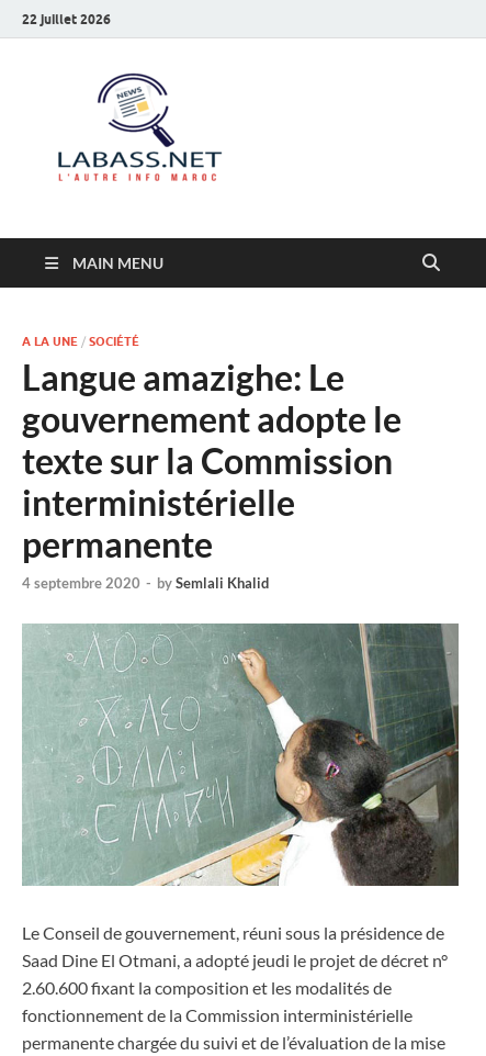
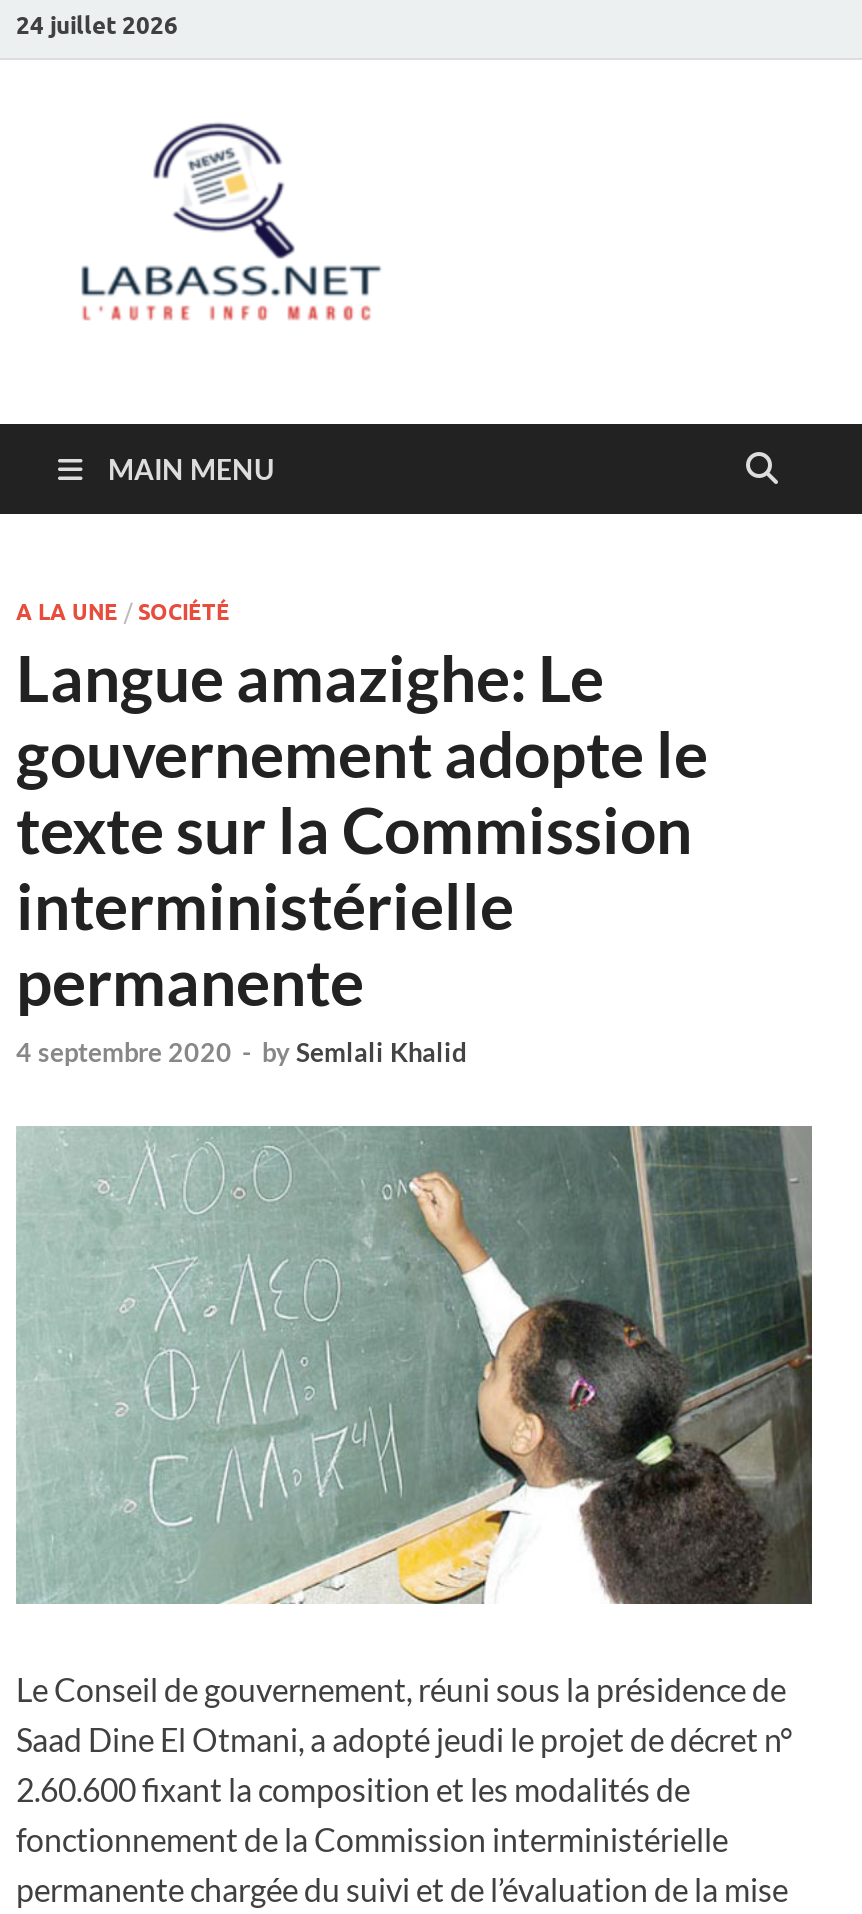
[22,10,111,27] 22 juillet 2026 -> [16,9,178,39] 24 juillet 2026

